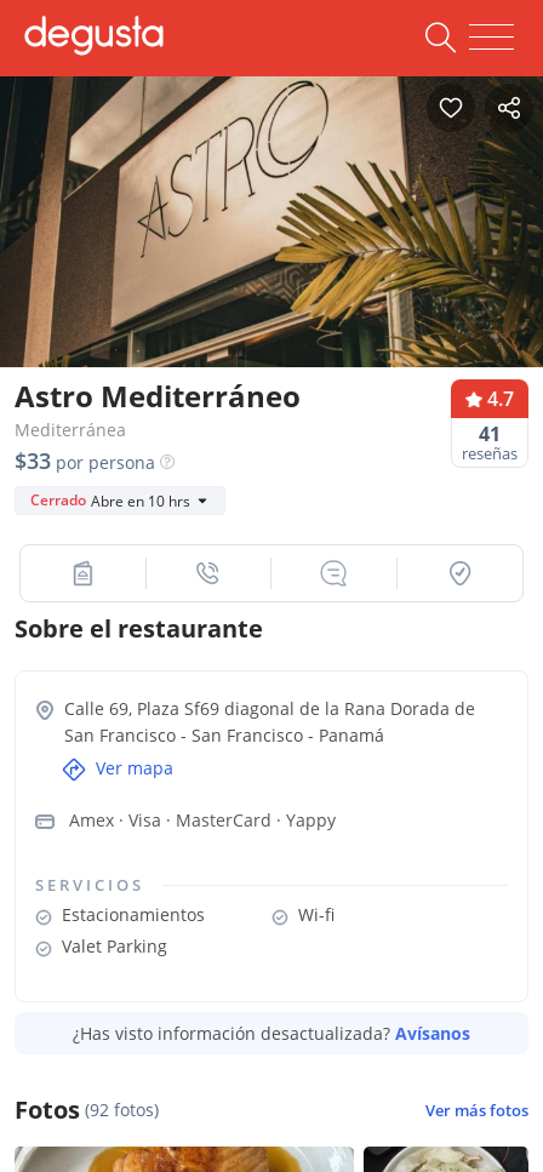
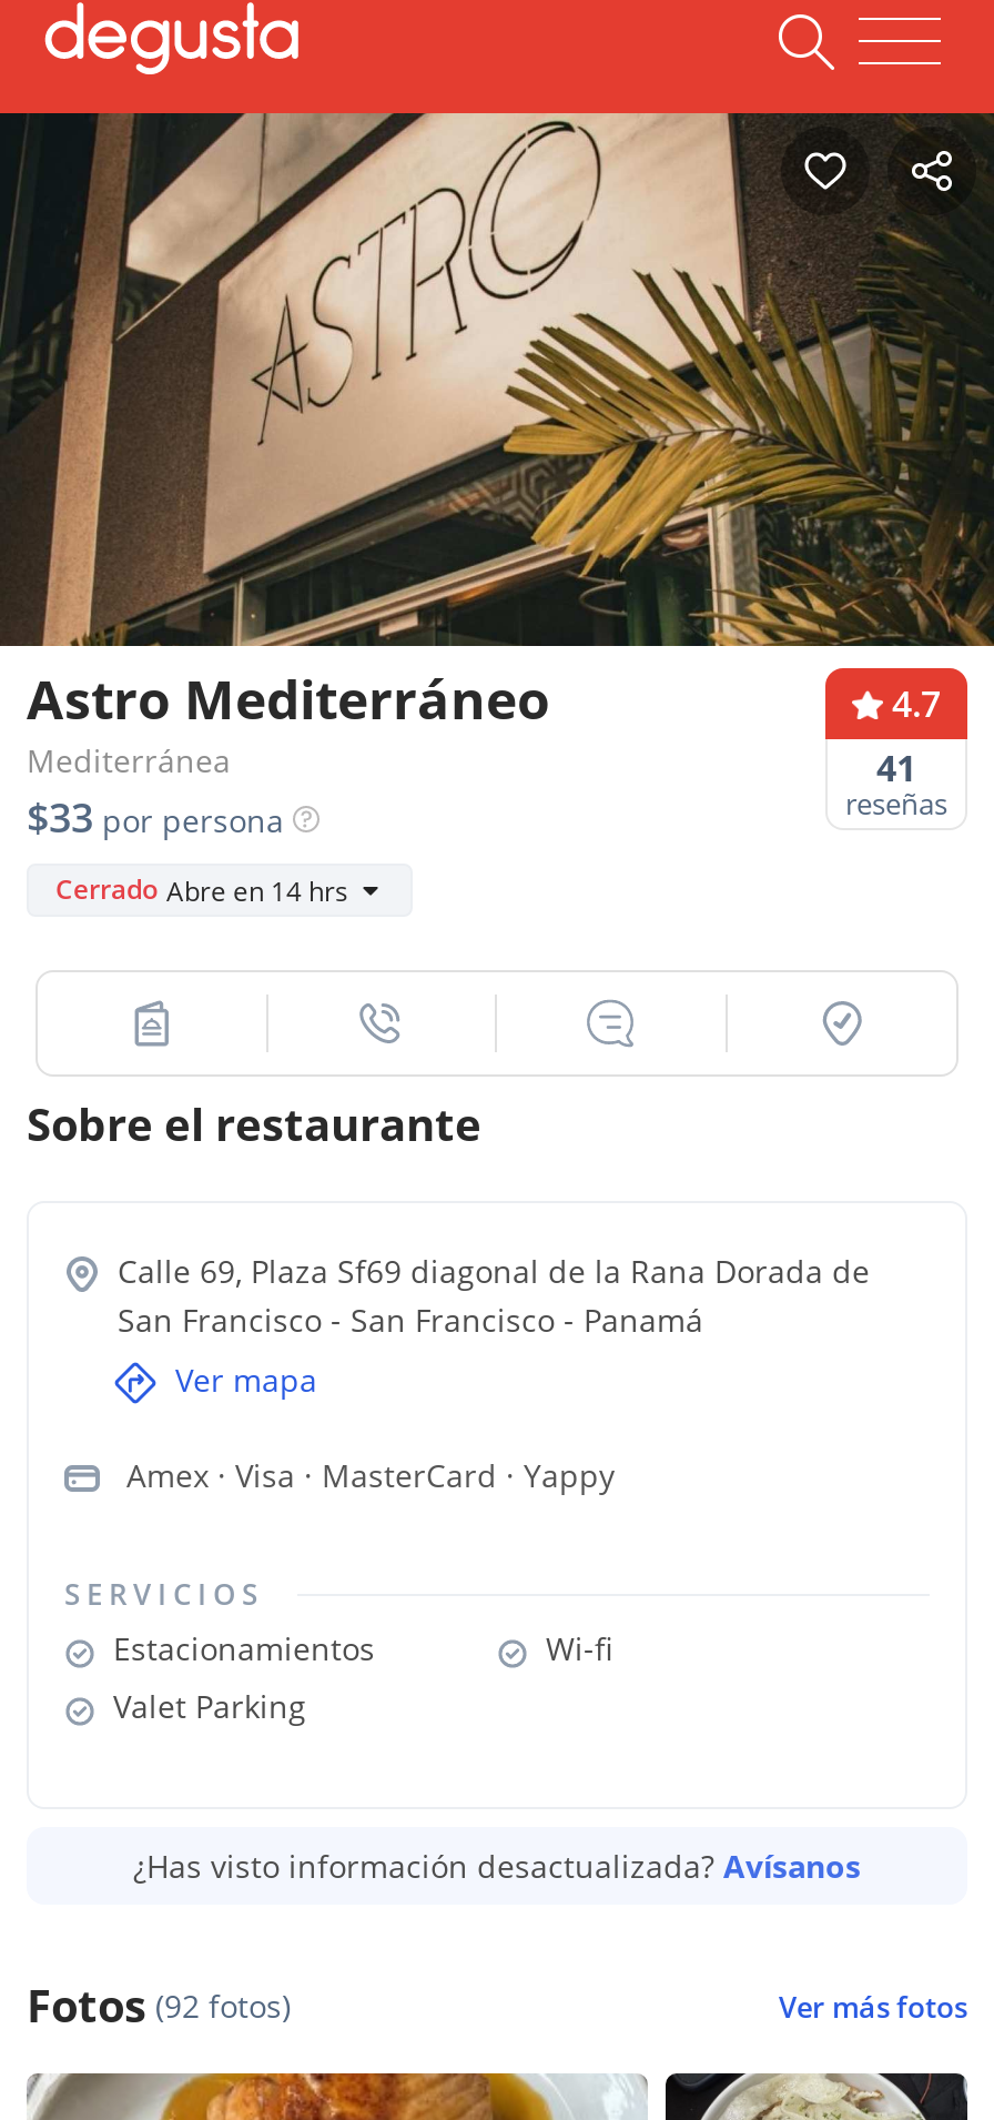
[30,490,190,511] Cerrado Abre en 10 hrs -> [55,870,348,909] Cerrado Abre en 14 hrs

